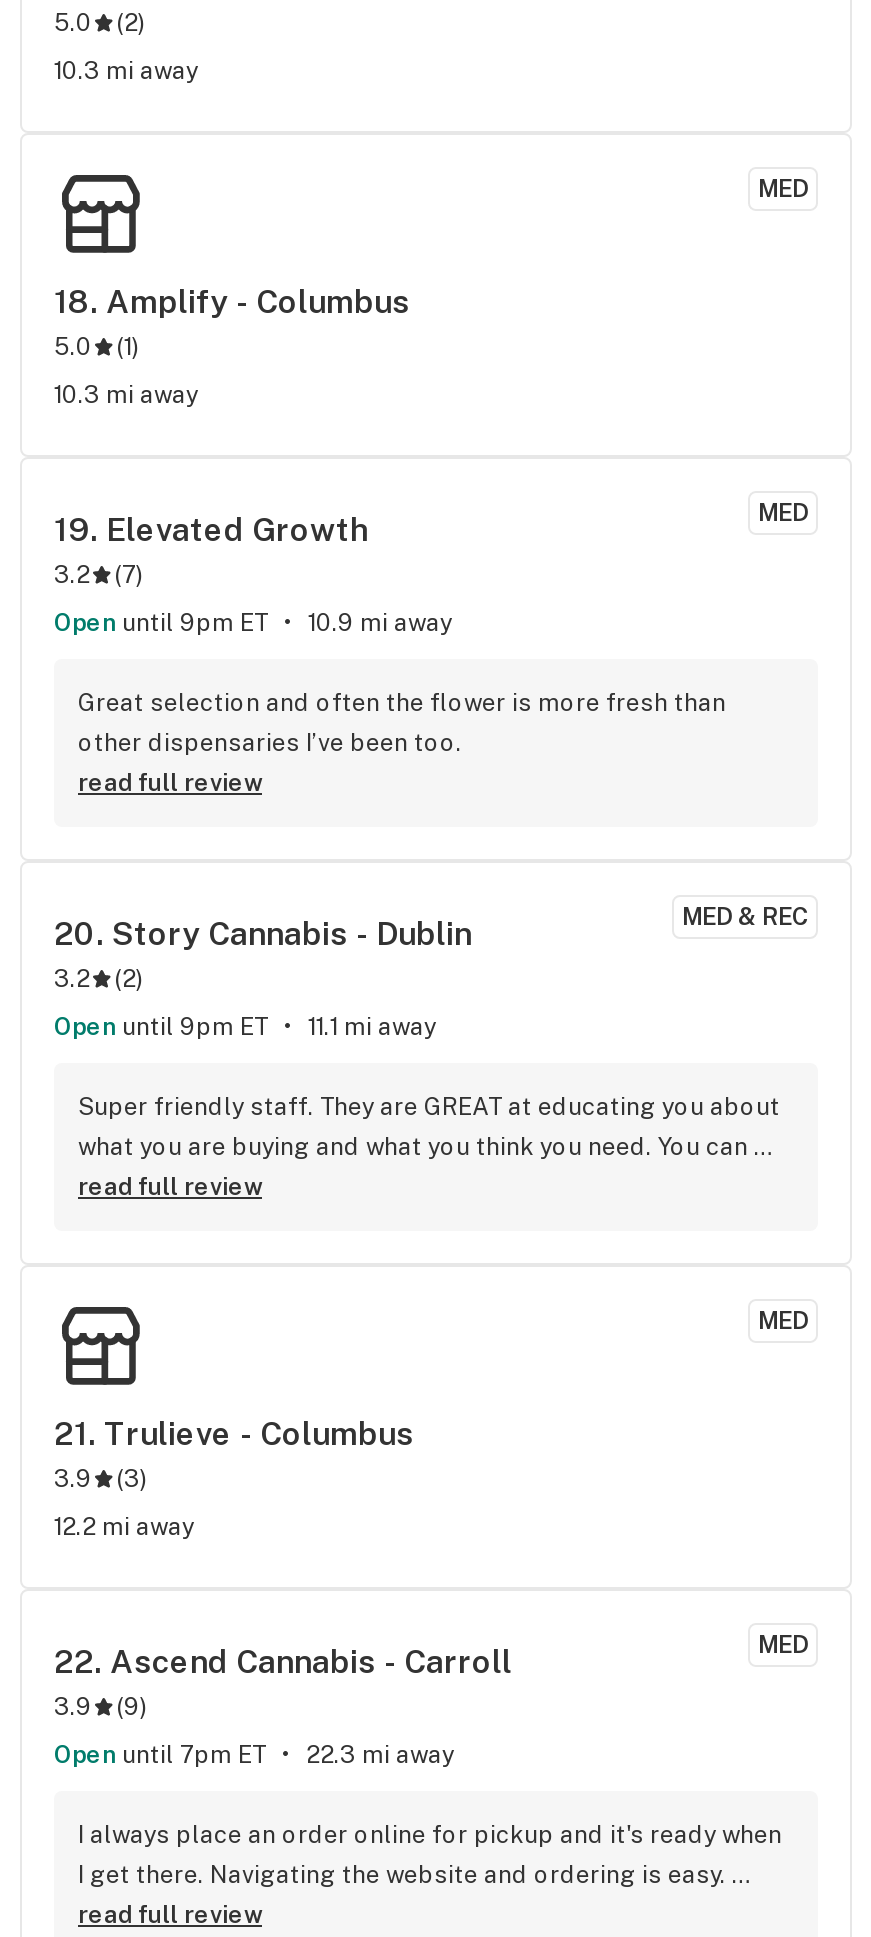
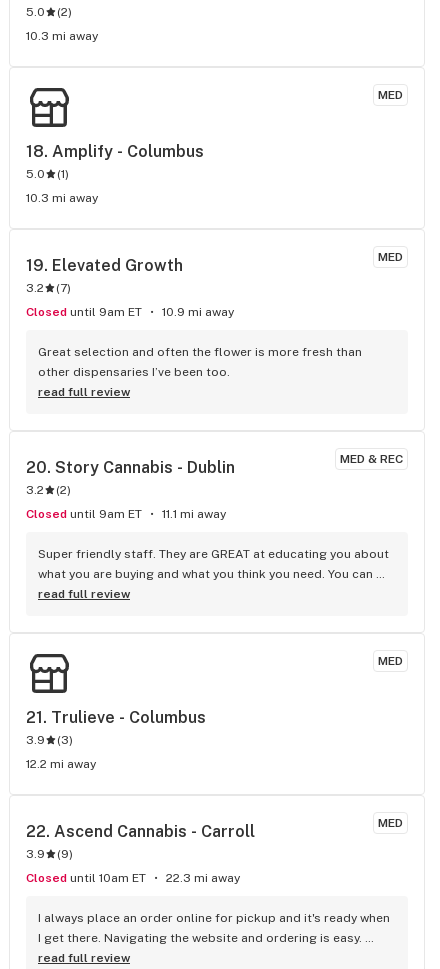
[72,609,268,637] Open until 9pm ET -> [34,305,142,319] Closed until 9am ET
[72,1013,268,1041] Open until 9pm ET -> [34,507,142,521] Closed until 9am ET
[72,1741,266,1769] Open until 7pm ET -> [34,871,146,885] Closed until 10am ET

